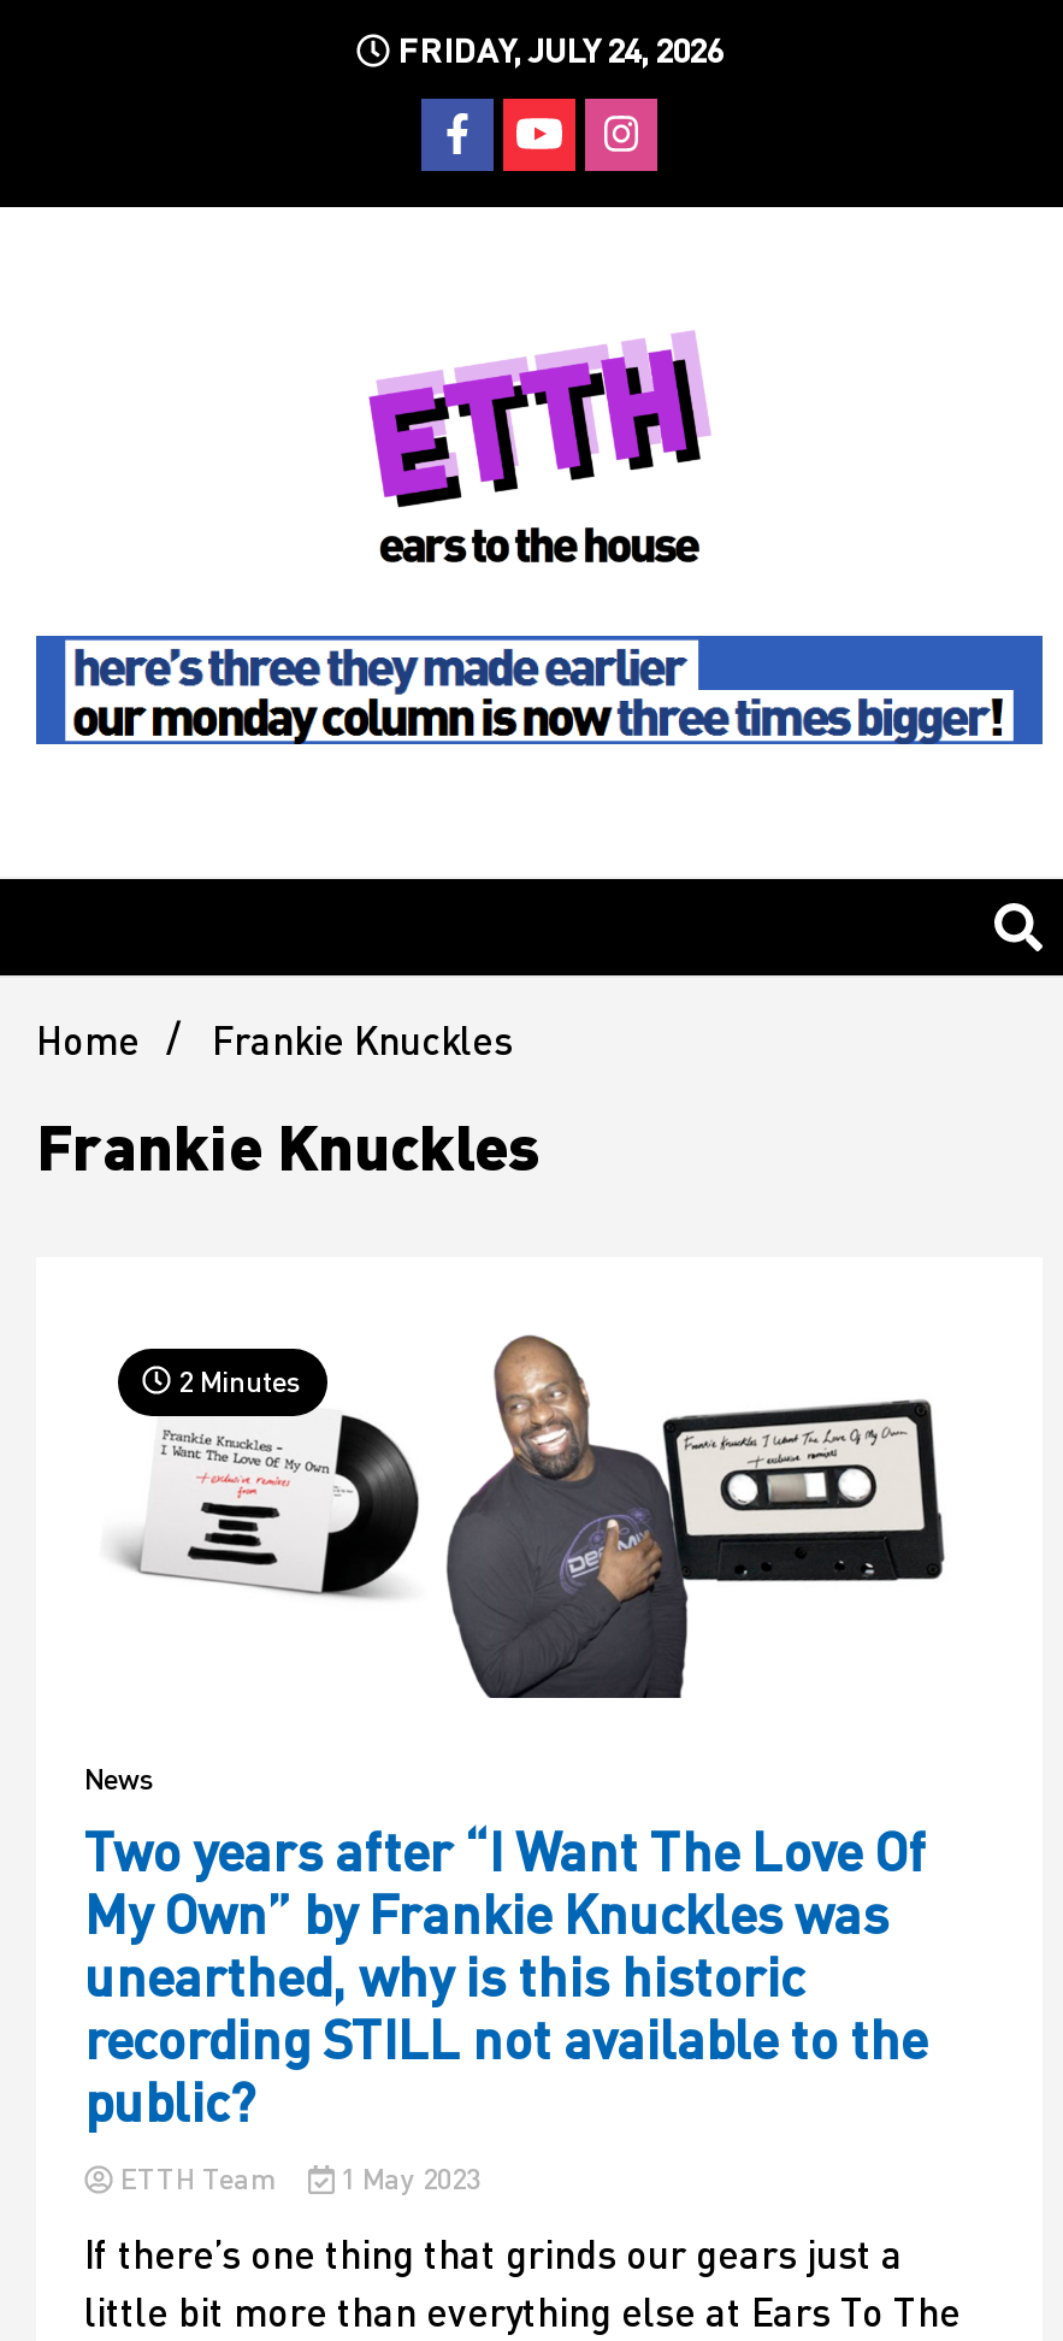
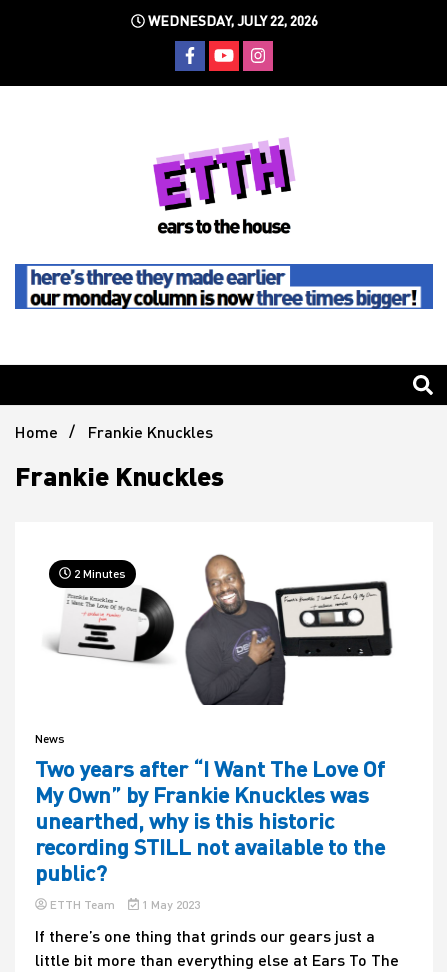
[390,29,722,70] FRIDAY, JULY 24, 2026 -> [144,12,317,29] WEDNESDAY, JULY 22, 2026

